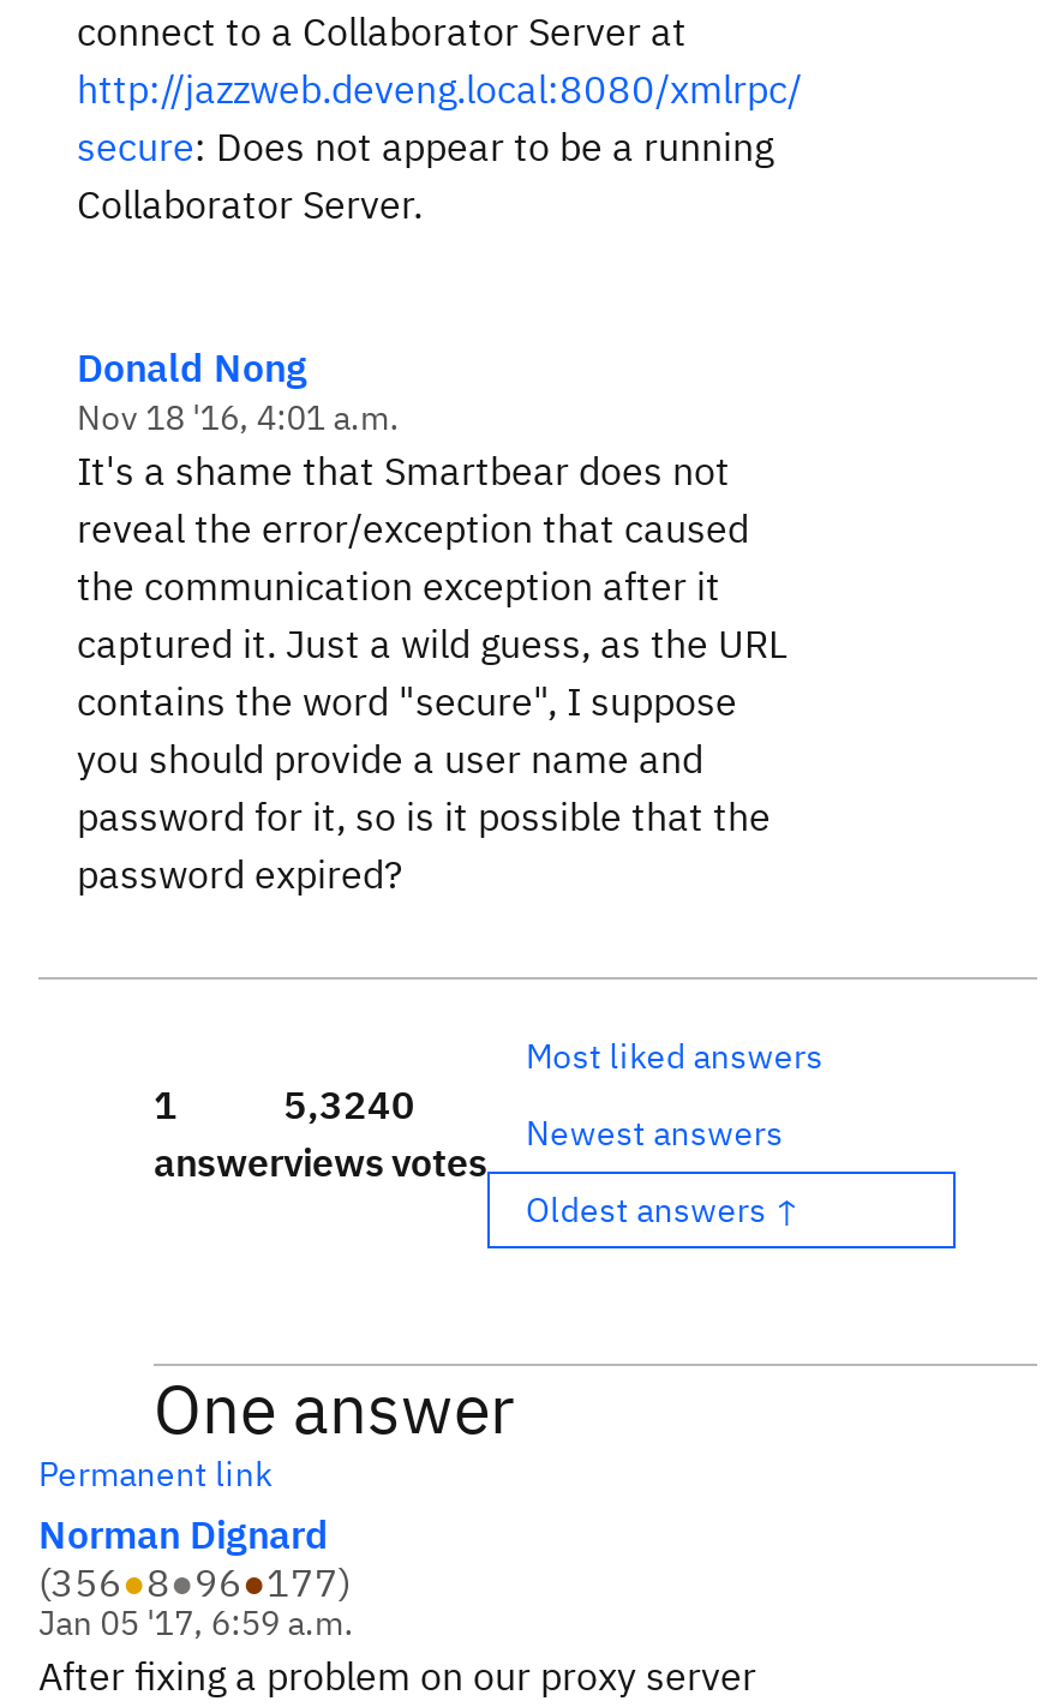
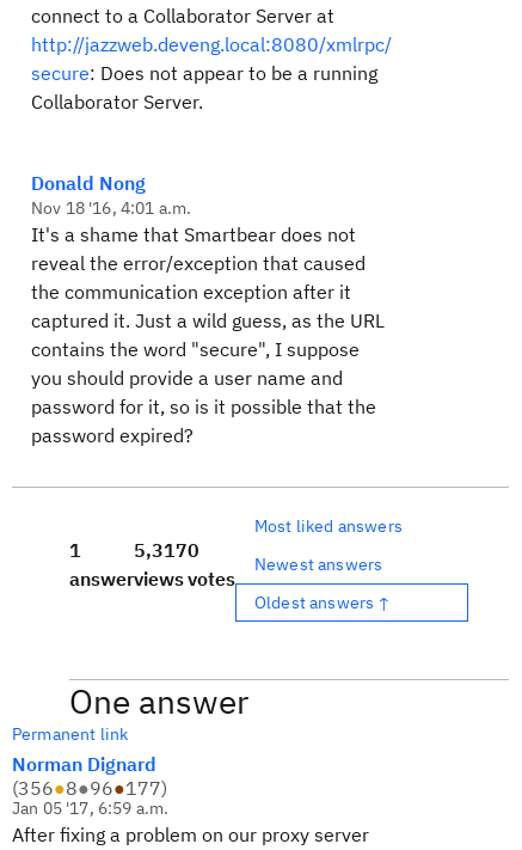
[283,1080,415,1128] 5,324 0 -> [134,538,199,562] 5,317 0

